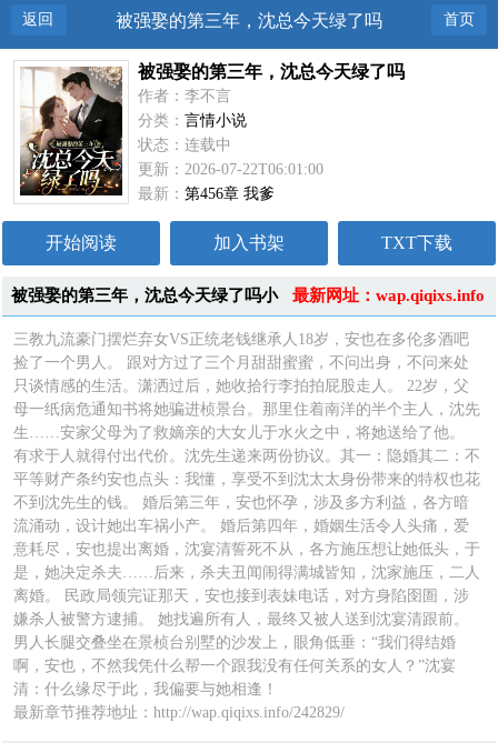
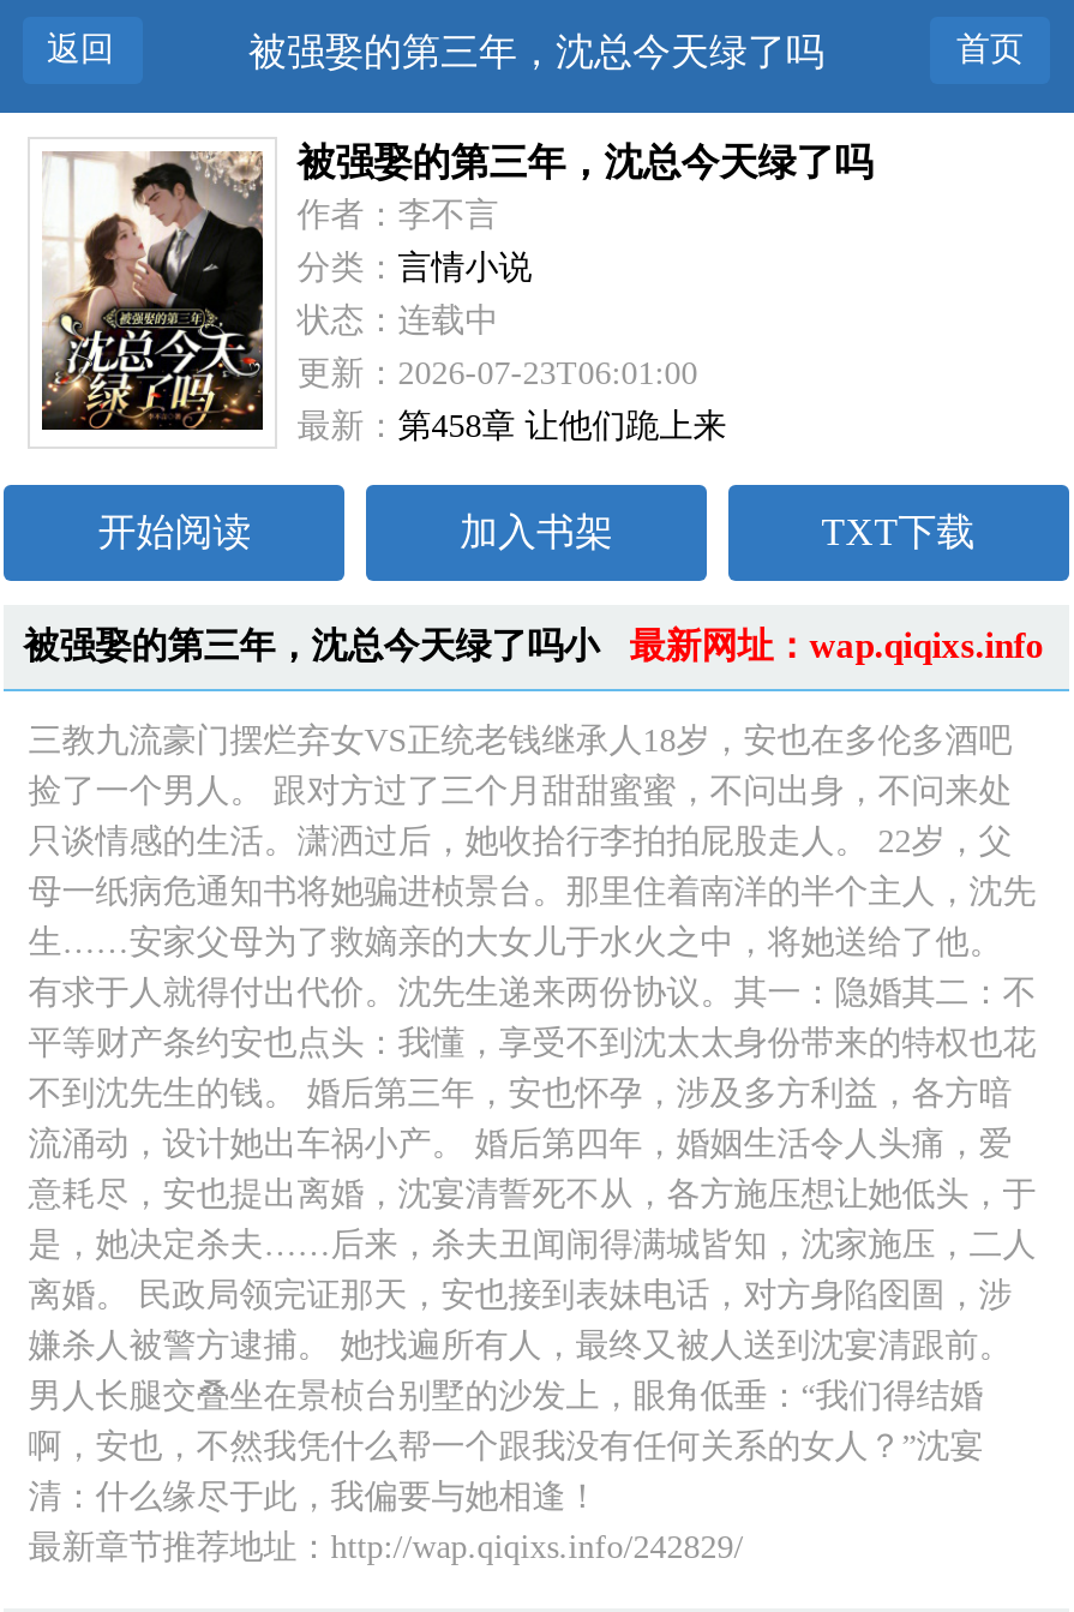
[138,161,324,178] 更新：2026-07-22T06:01:00 -> [297,355,698,391] 更新：2026-07-23T06:01:00
[138,185,275,202] 最新：第456章 我爹 -> [297,408,726,444] 最新：第458章 让他们跪上来

